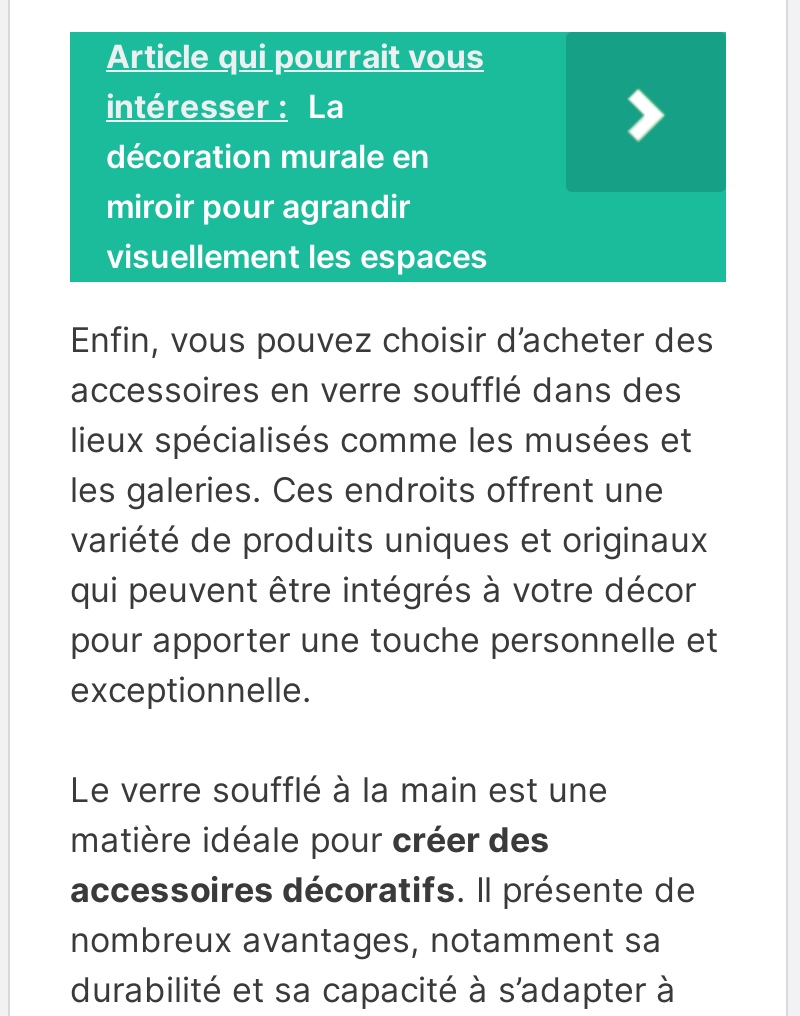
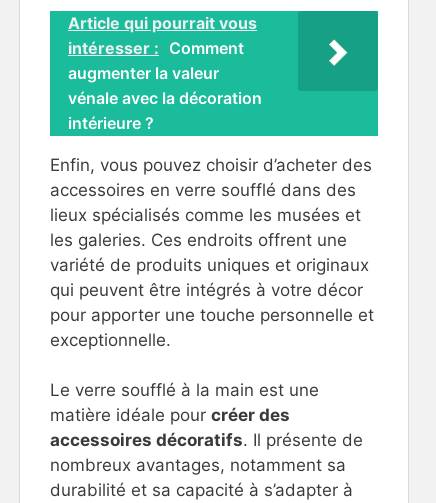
[106,85,488,275] intéresser : La | décoration murale en | miroir pour agrandir | visuellement les espaces -> [68,38,262,133] intéresser : Comment | augmenter la valeur | vénale avec la décoration | intérieure ?

